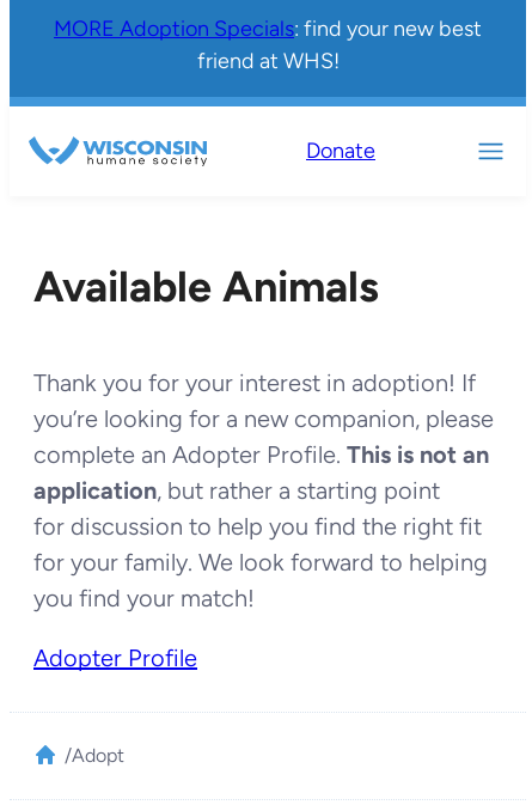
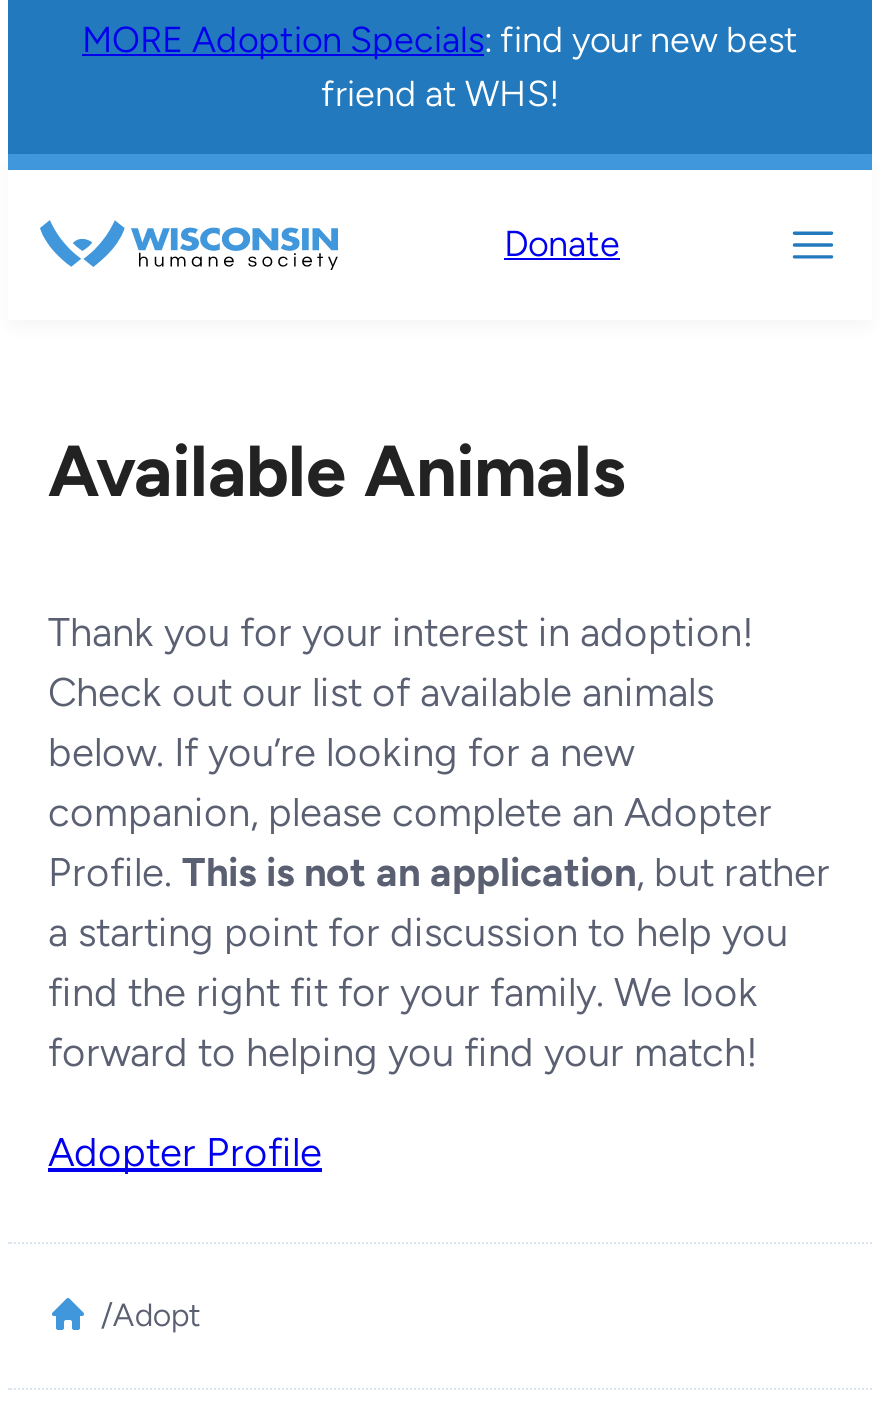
[33,369,494,613] Thank you for your interest in adoption! If | you’re looking for a new companion, please | complete an Adopter Profile. This is not an | application, but rather a starting point | for discussion to help you find the right fit | for your family. We look forward to helping | you find your match! -> [48,608,830,1076] Thank you for your interest in adoption! | Check out our list of available animals | below. If you’re looking for a new | companion, please complete an Adopter | Profile. This is not an application, but rather | a starting point for discussion to help you | find the right fit for your family. We look | forward to helping you find your match!

